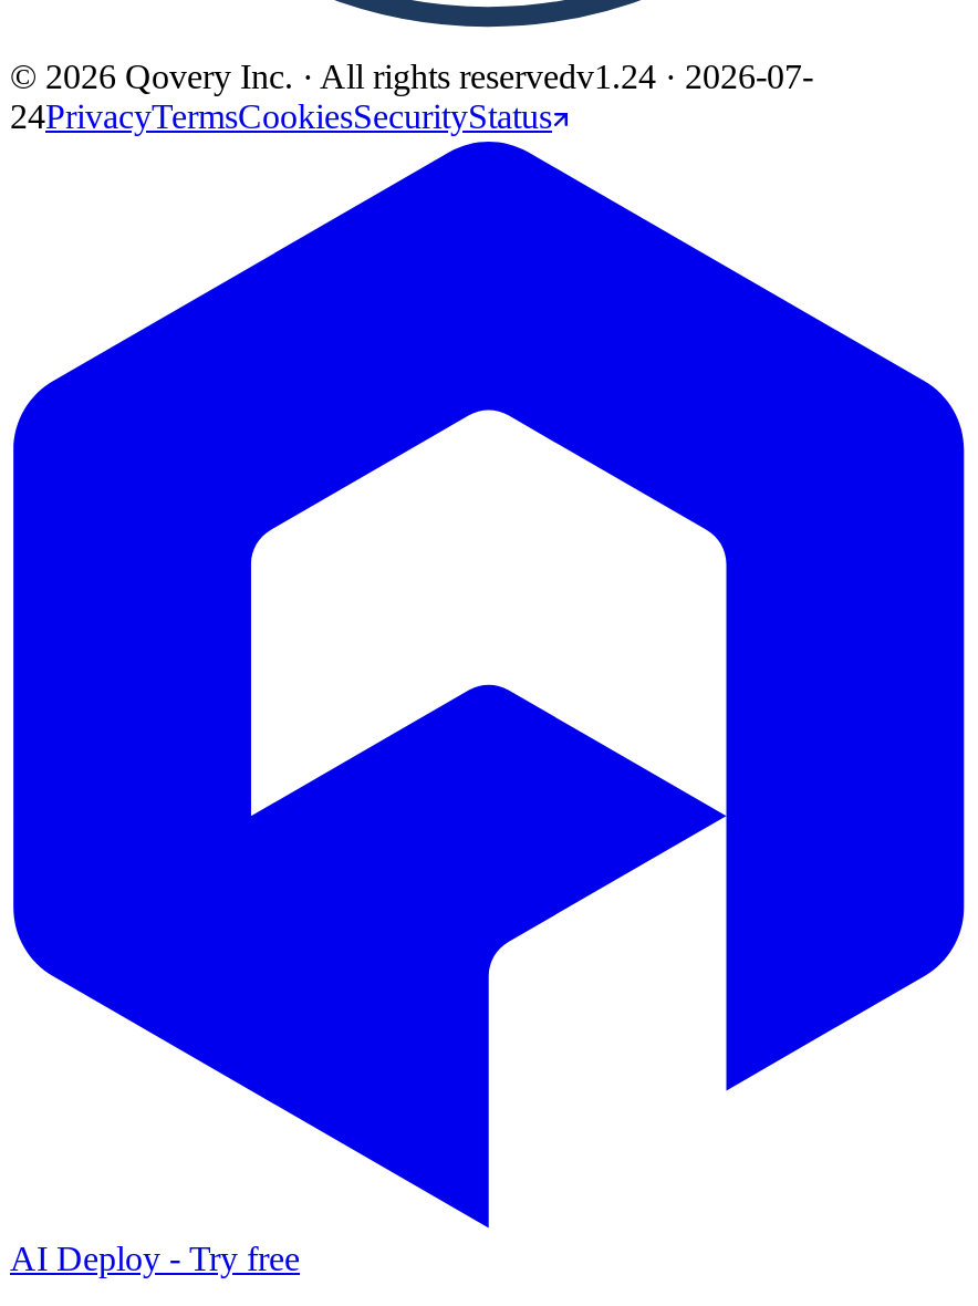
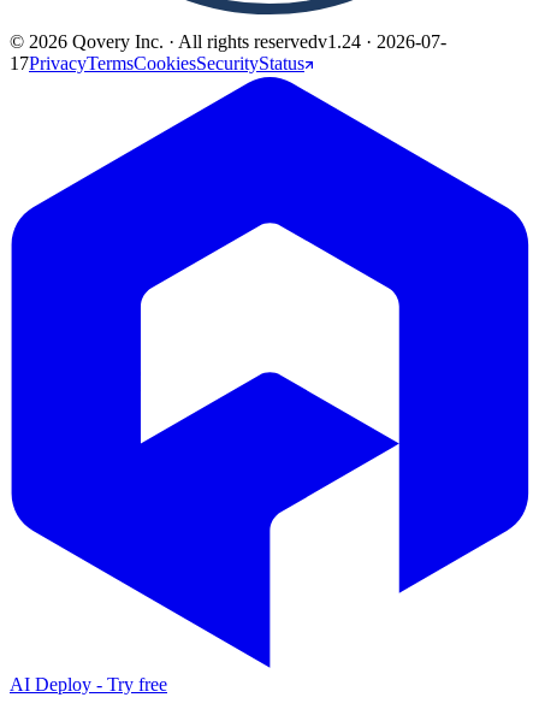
[10,98,552,135] 24PrivacyTermsCookiesSecurityStatus -> [10,53,304,74] 17PrivacyTermsCookiesSecurityStatus

